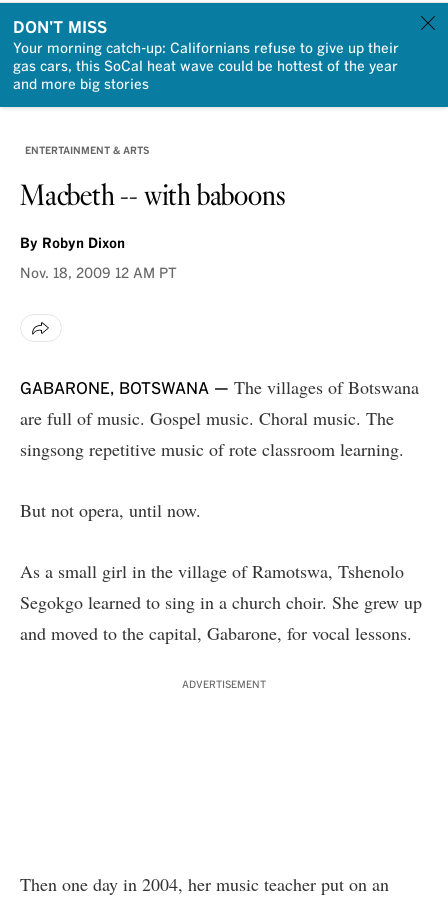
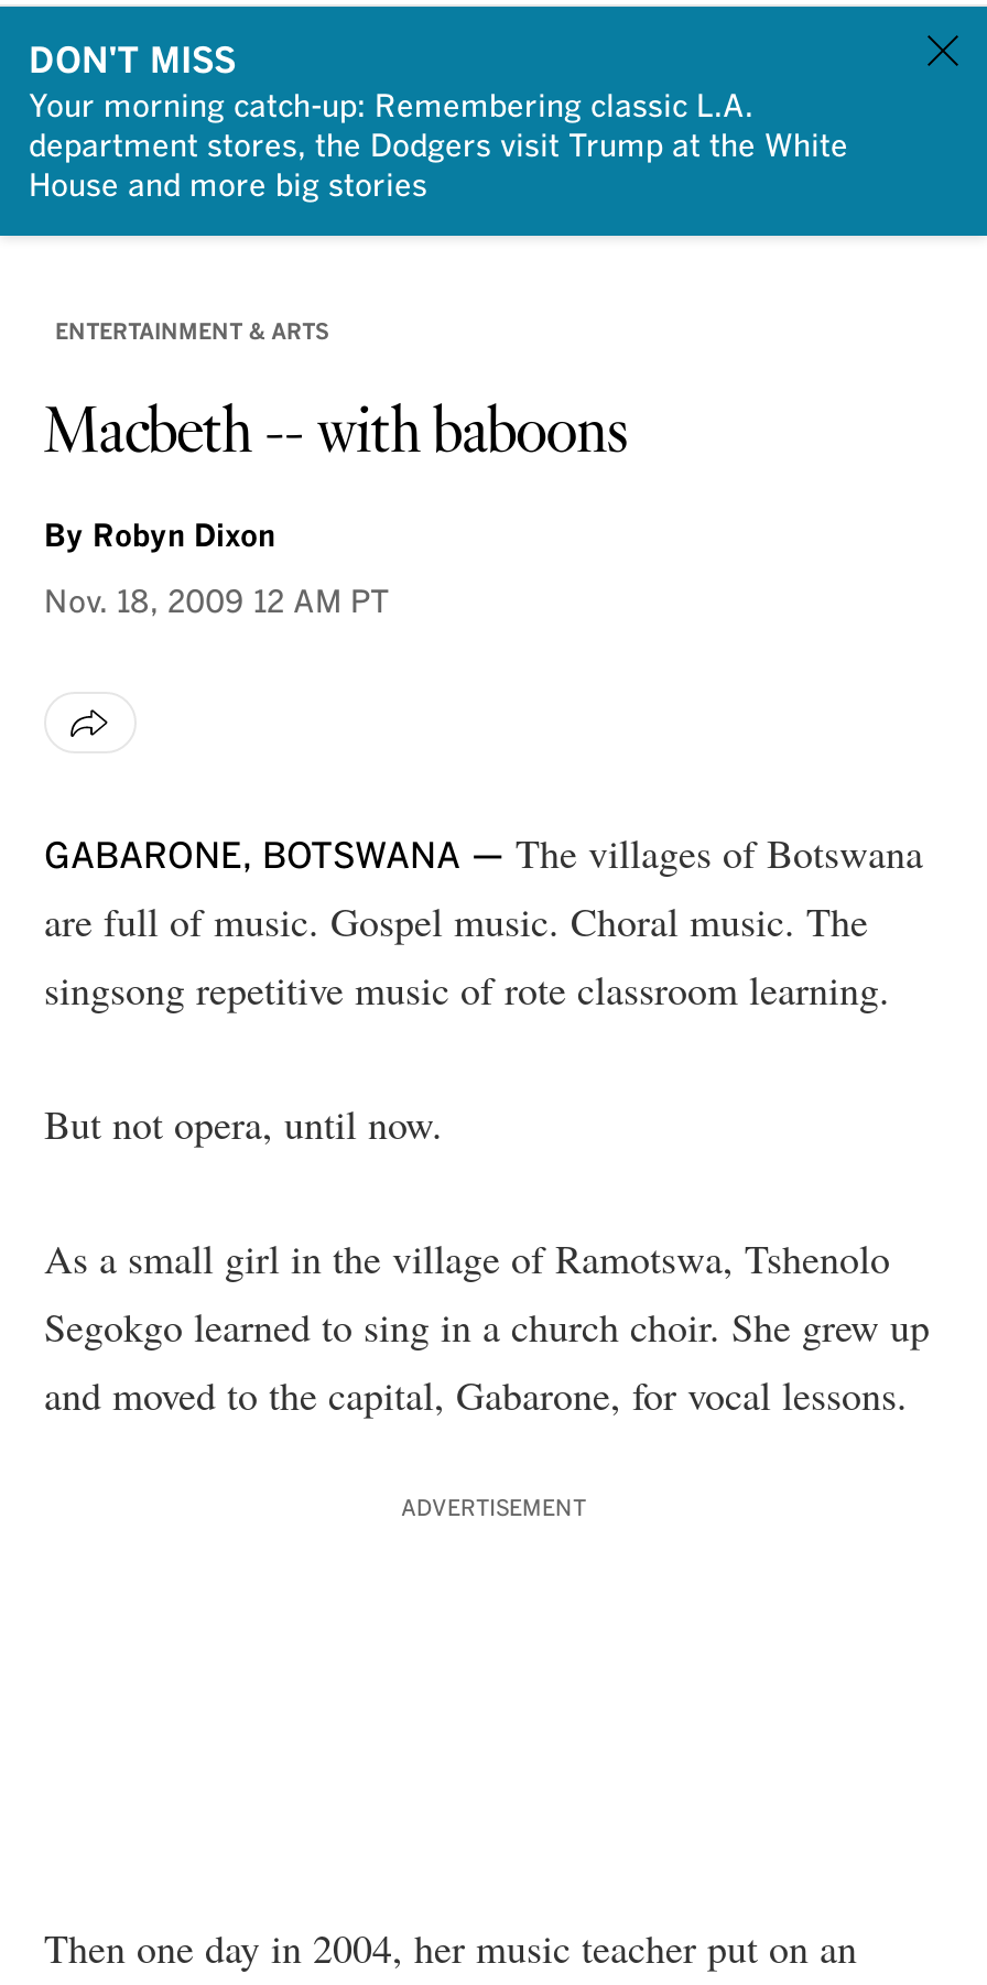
[13,42,399,92] Your morning catch-up: Californians refuse to give up their | gas cars, this SoCal heat wave could be hottest of the year | and more big stories -> [29,93,848,203] Your morning catch-up: Remembering classic L.A. | department stores, the Dodgers visit Trump at the White | House and more big stories

